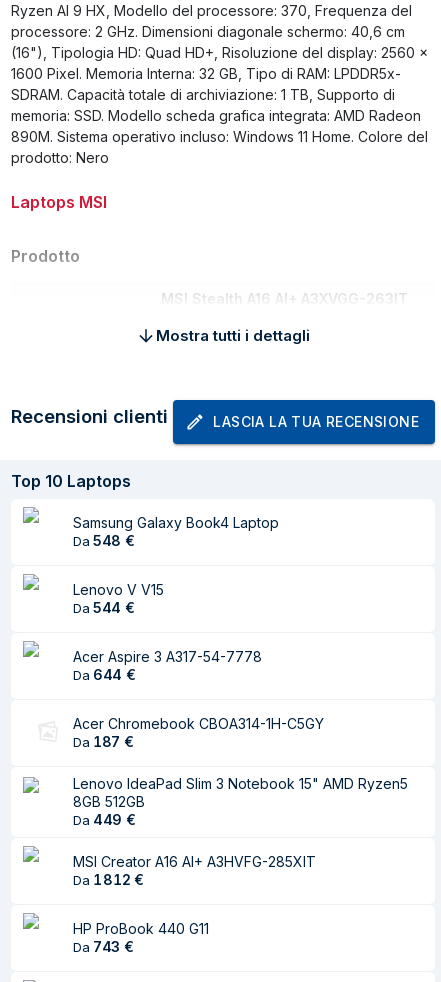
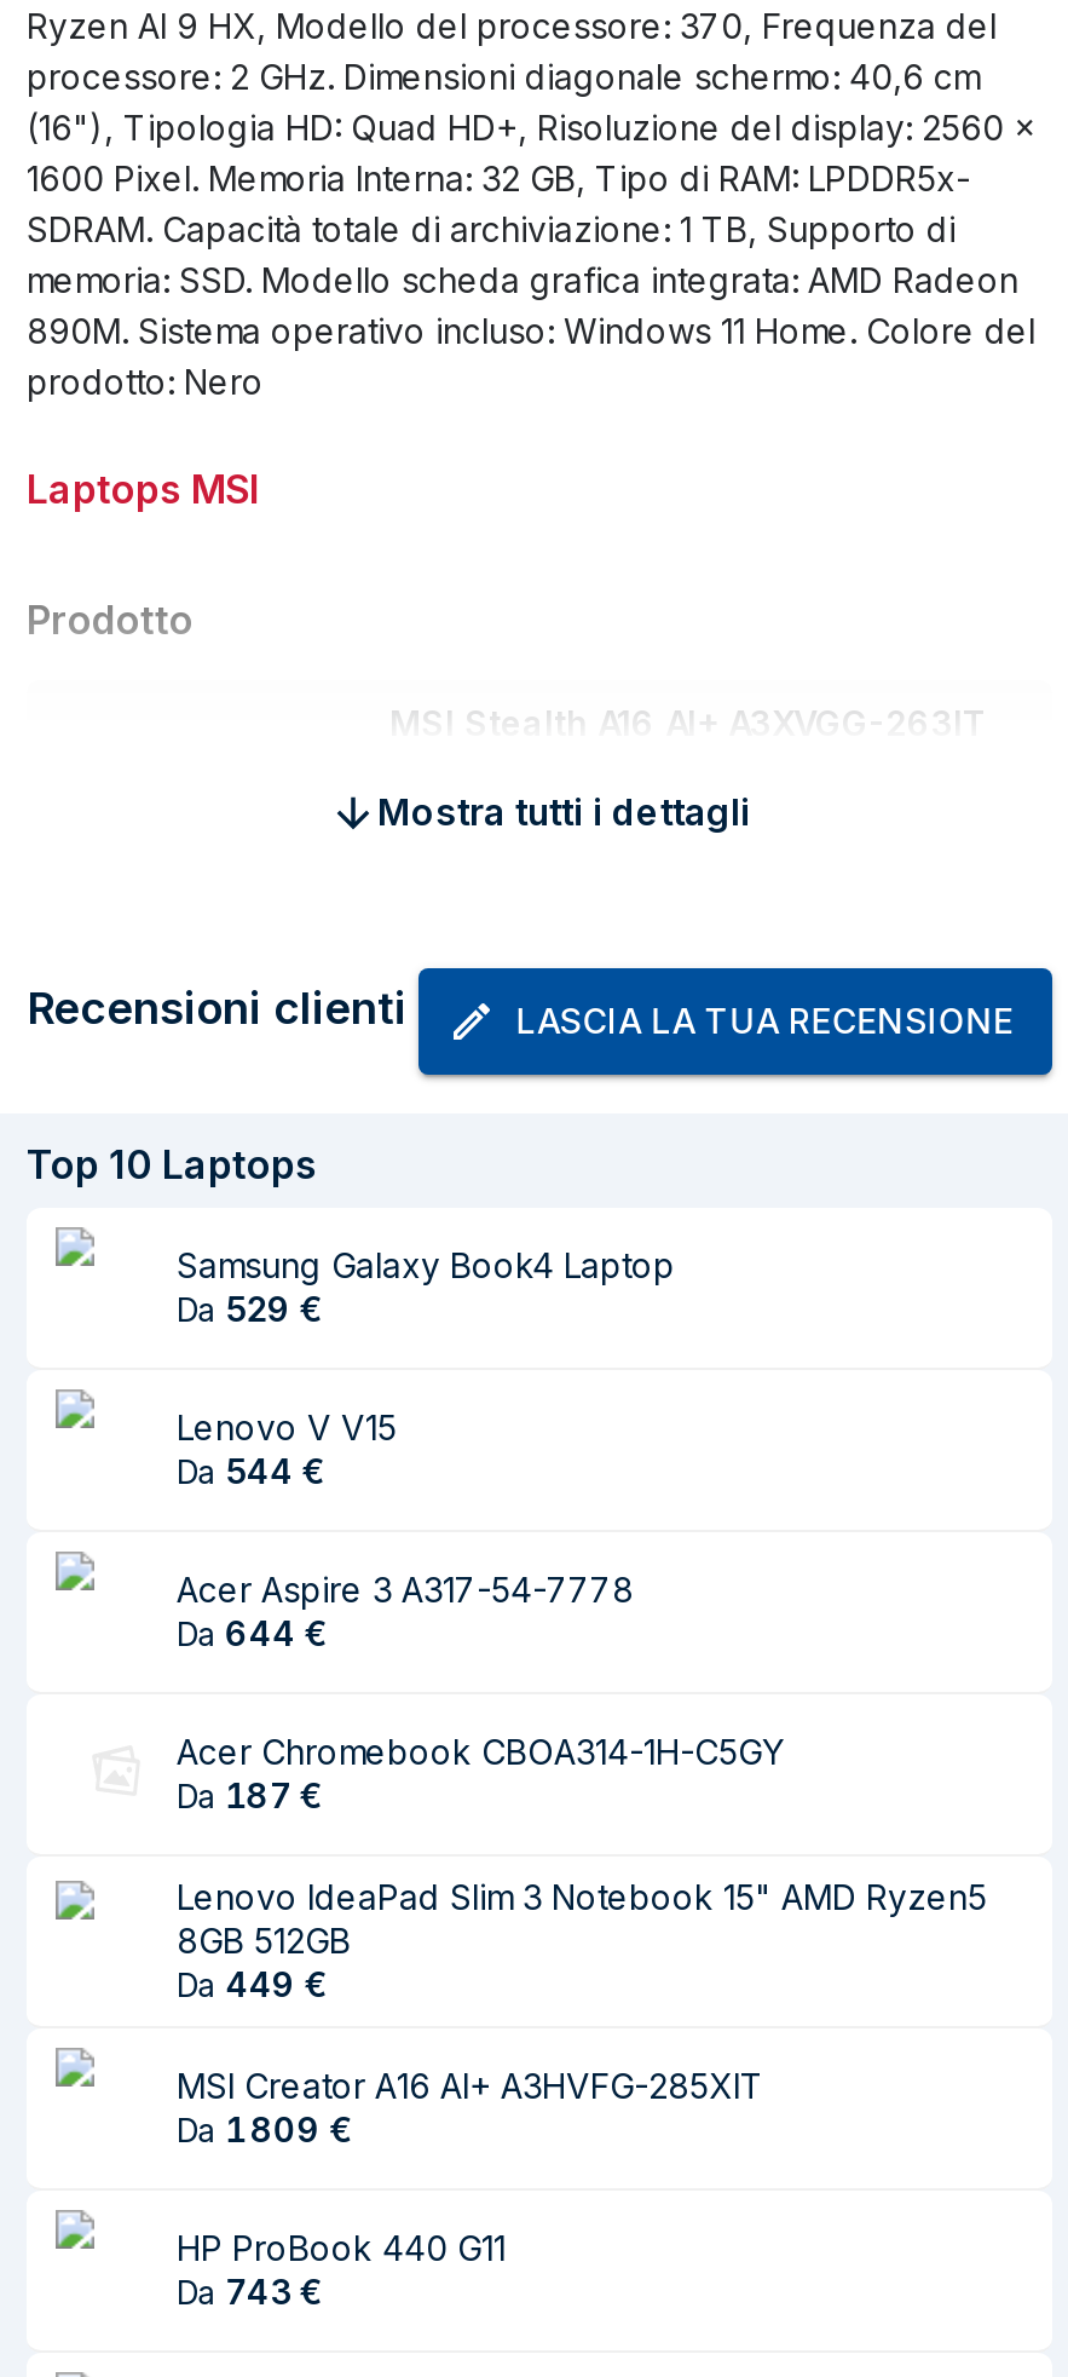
[73,532,134,549] Da 548 € -> [177,1288,323,1329] Da 529 €
[73,871,144,888] Da 1 812 € -> [177,2109,353,2150] Da 1 809 €

